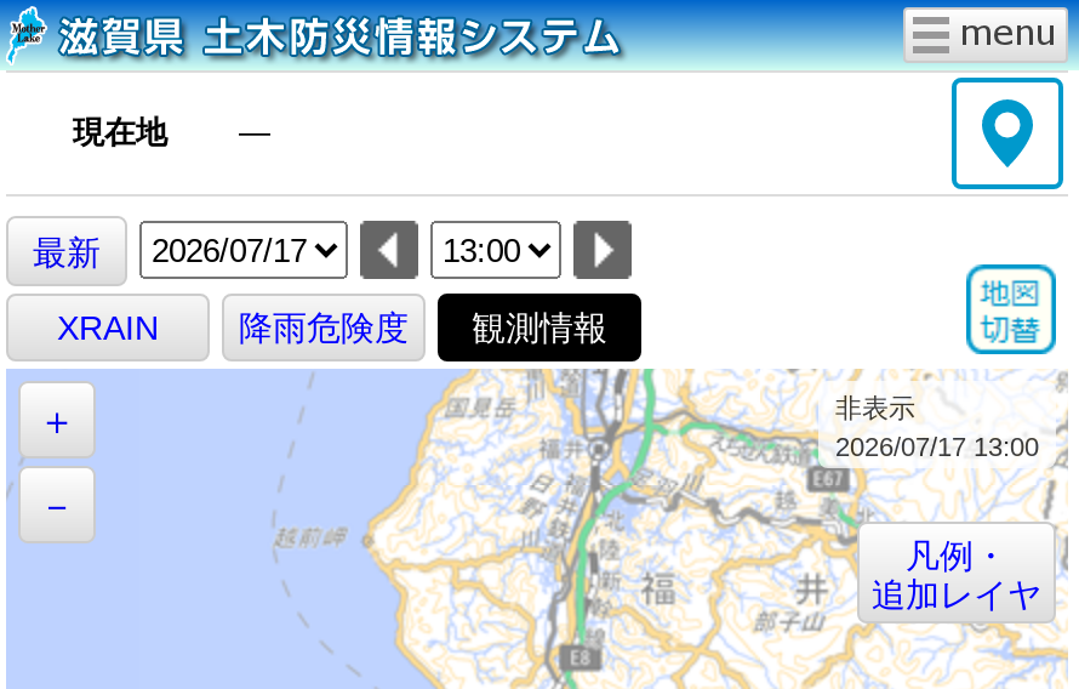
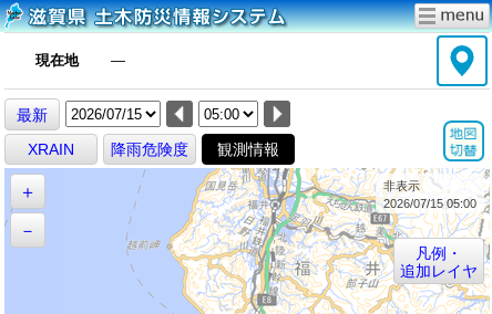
[835,432,1039,461] 2026/07/17 13:00 -> [383,197,476,210] 2026/07/15 05:00

